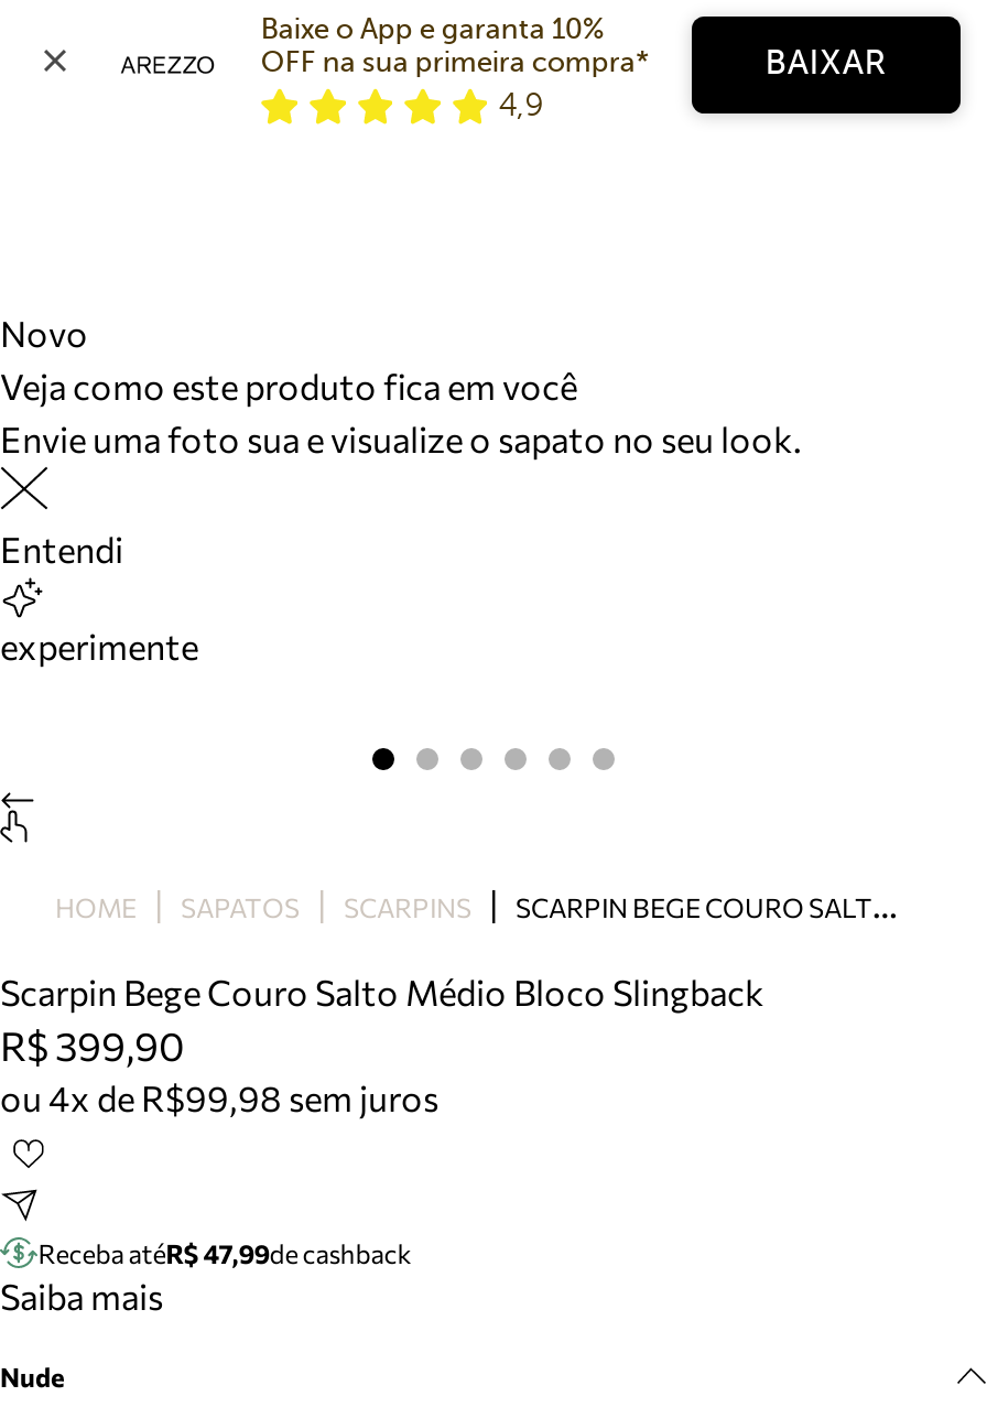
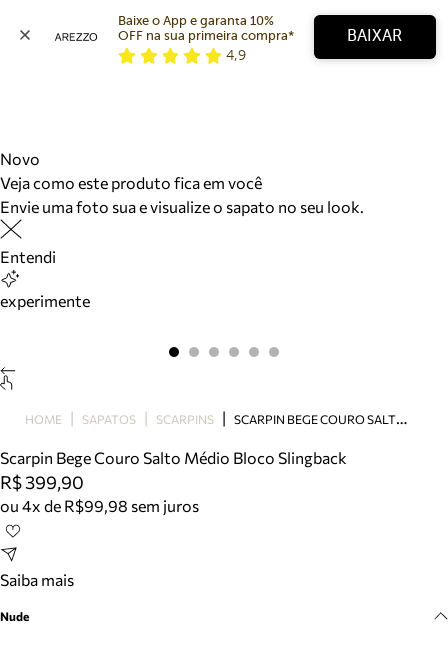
[38,1237,412,1268] Receba atéR$ 47,99de cashback -> none

